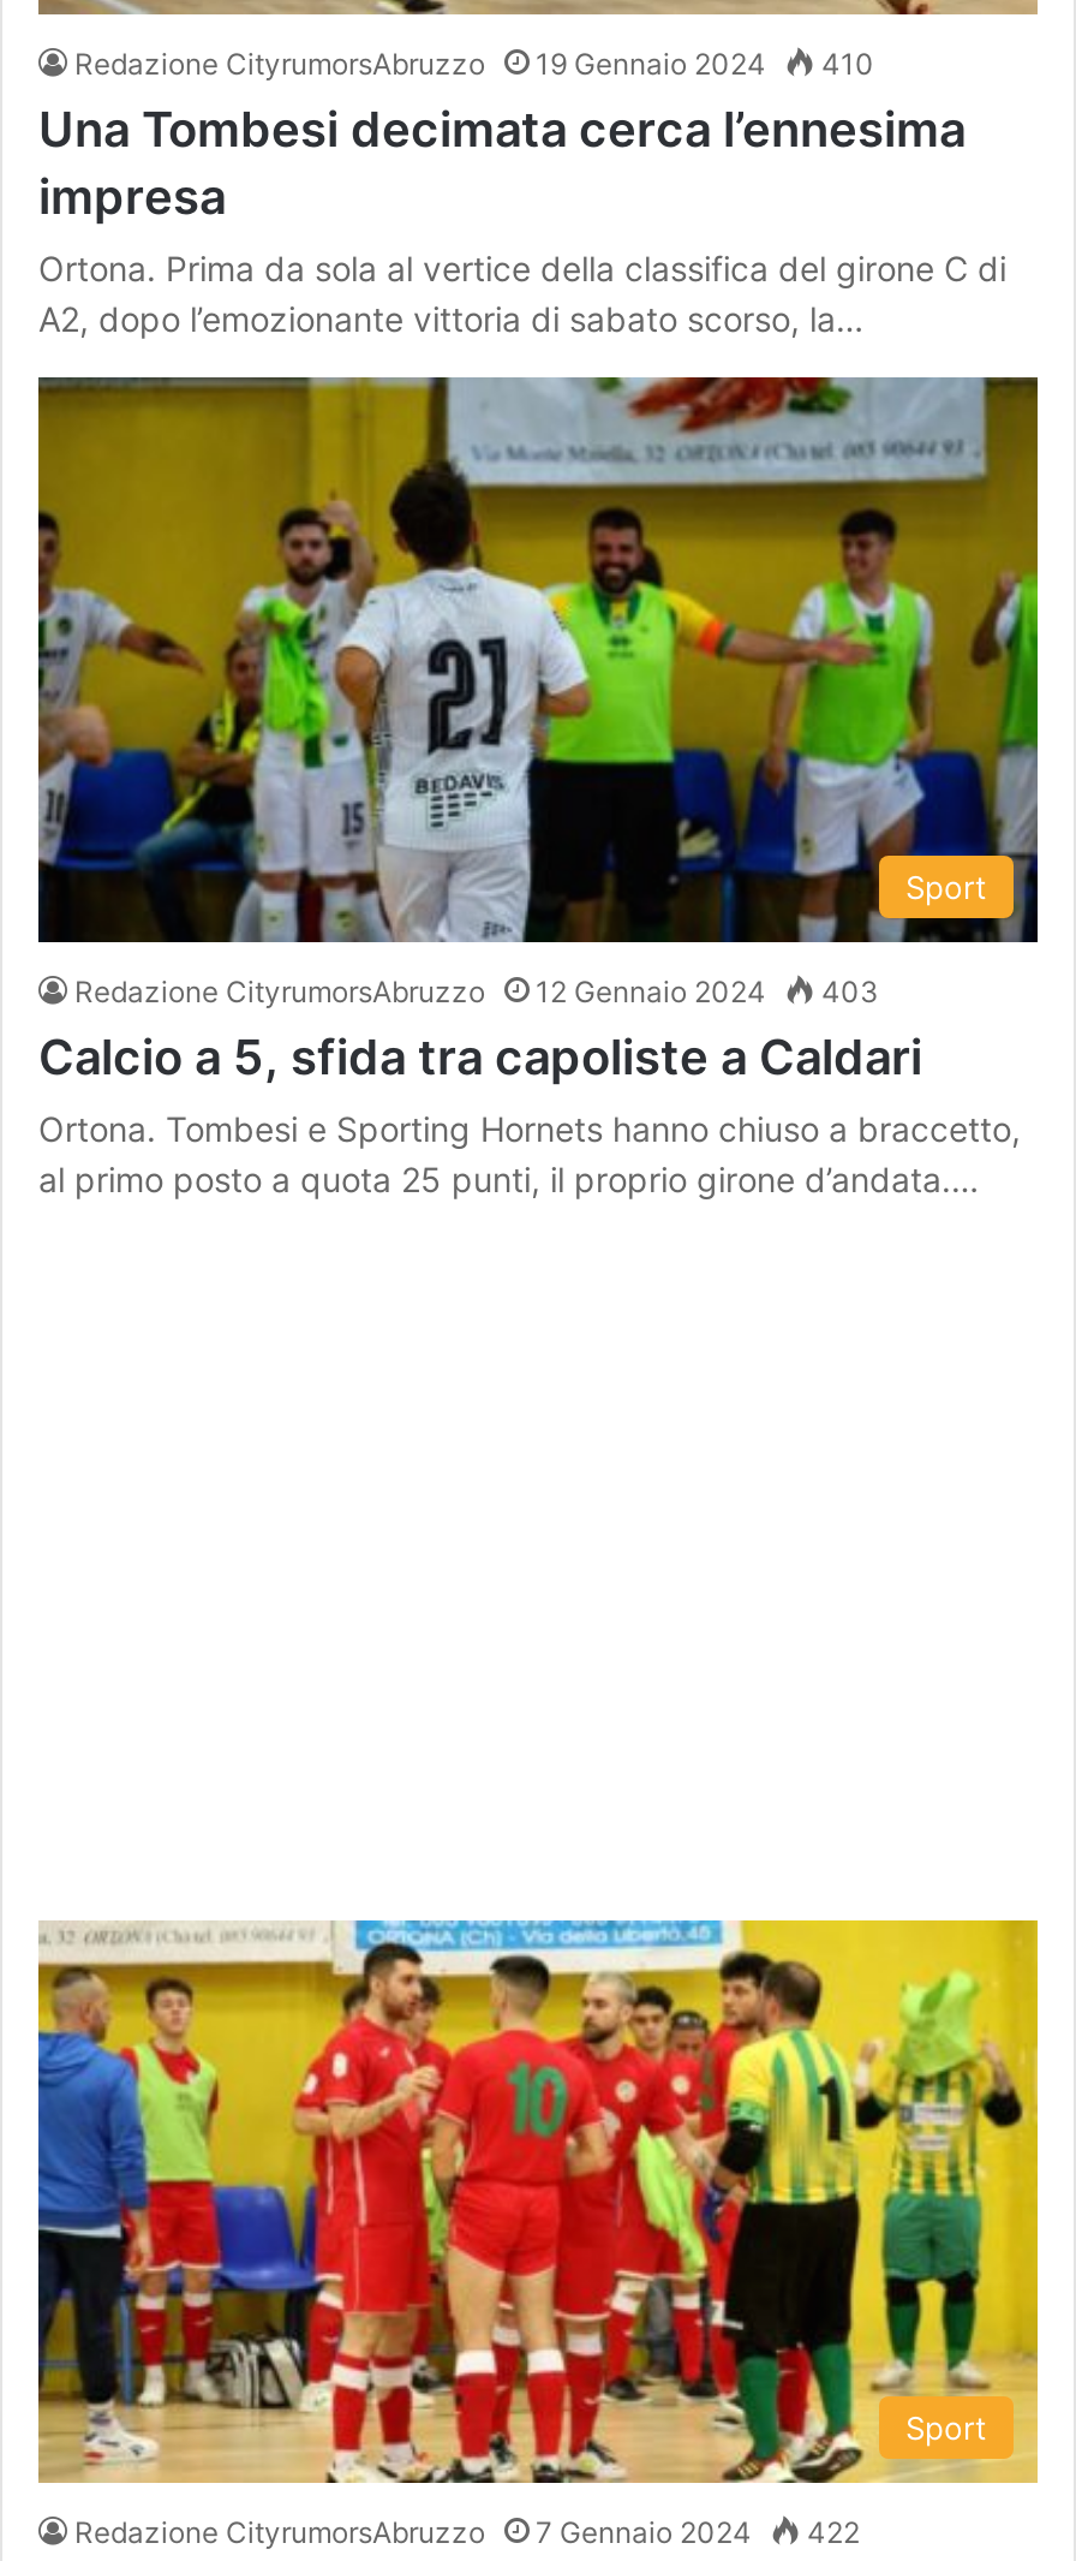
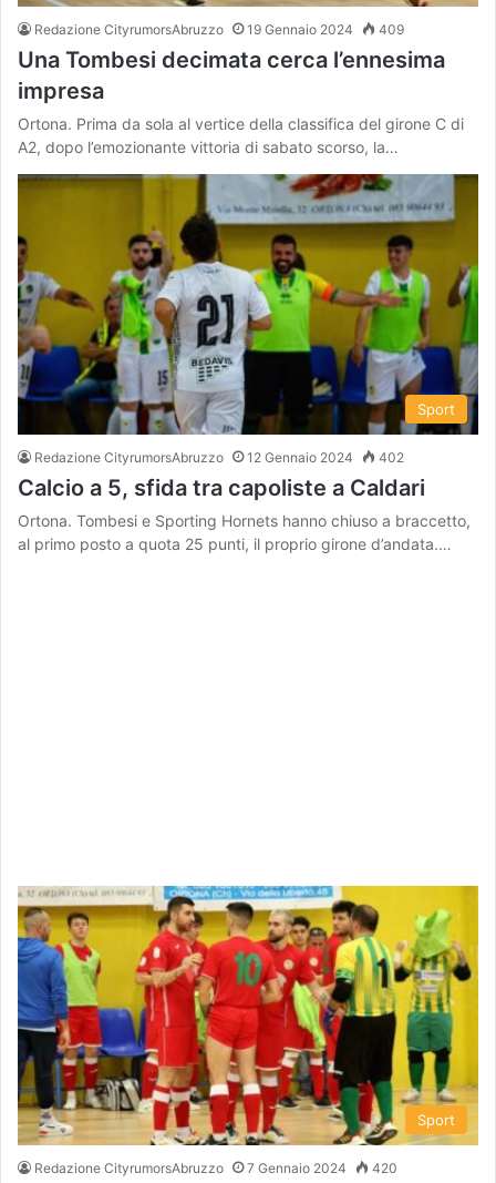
[74,46,874,82] Redazione CityrumorsAbruzzo 19 Gennaio 2024 410 -> [34,21,404,38] Redazione CityrumorsAbruzzo 19 Gennaio 2024 409
[74,973,879,1009] Redazione CityrumorsAbruzzo 12 Gennaio 2024 403 -> [34,449,404,465] Redazione CityrumorsAbruzzo 12 Gennaio 2024 402
[74,2515,860,2551] Redazione CityrumorsAbruzzo 7 Gennaio 2024 422 -> [34,1160,397,1177] Redazione CityrumorsAbruzzo 7 Gennaio 2024 420

